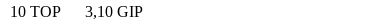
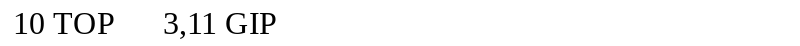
[10,3,143,20] 10 TOP 3,10 GIP -> [13,6,277,40] 10 TOP 3,11 GIP

